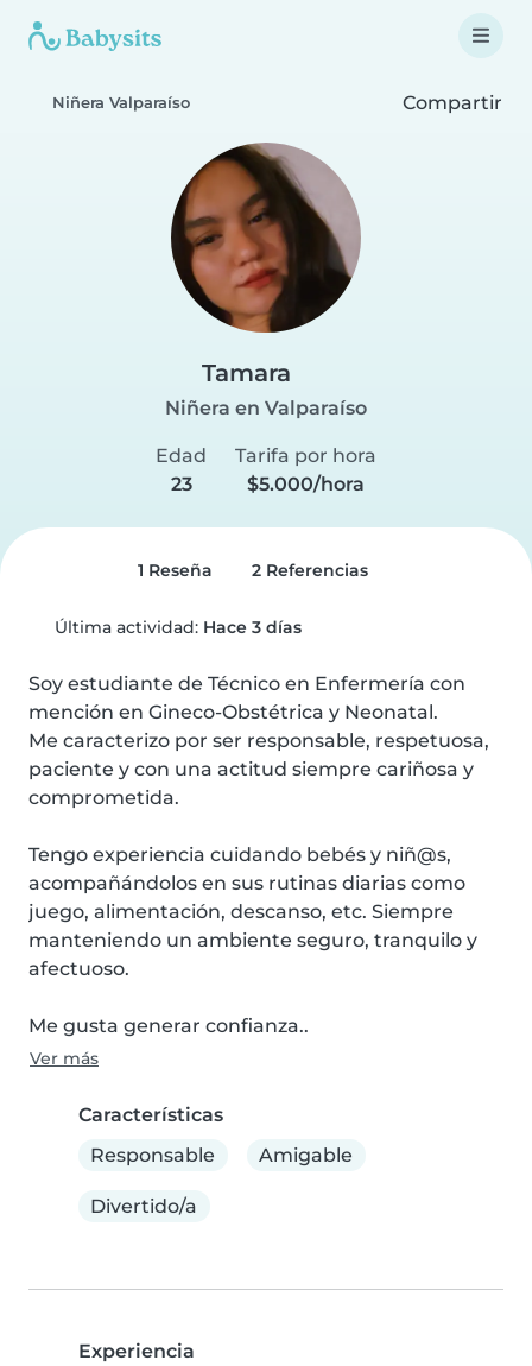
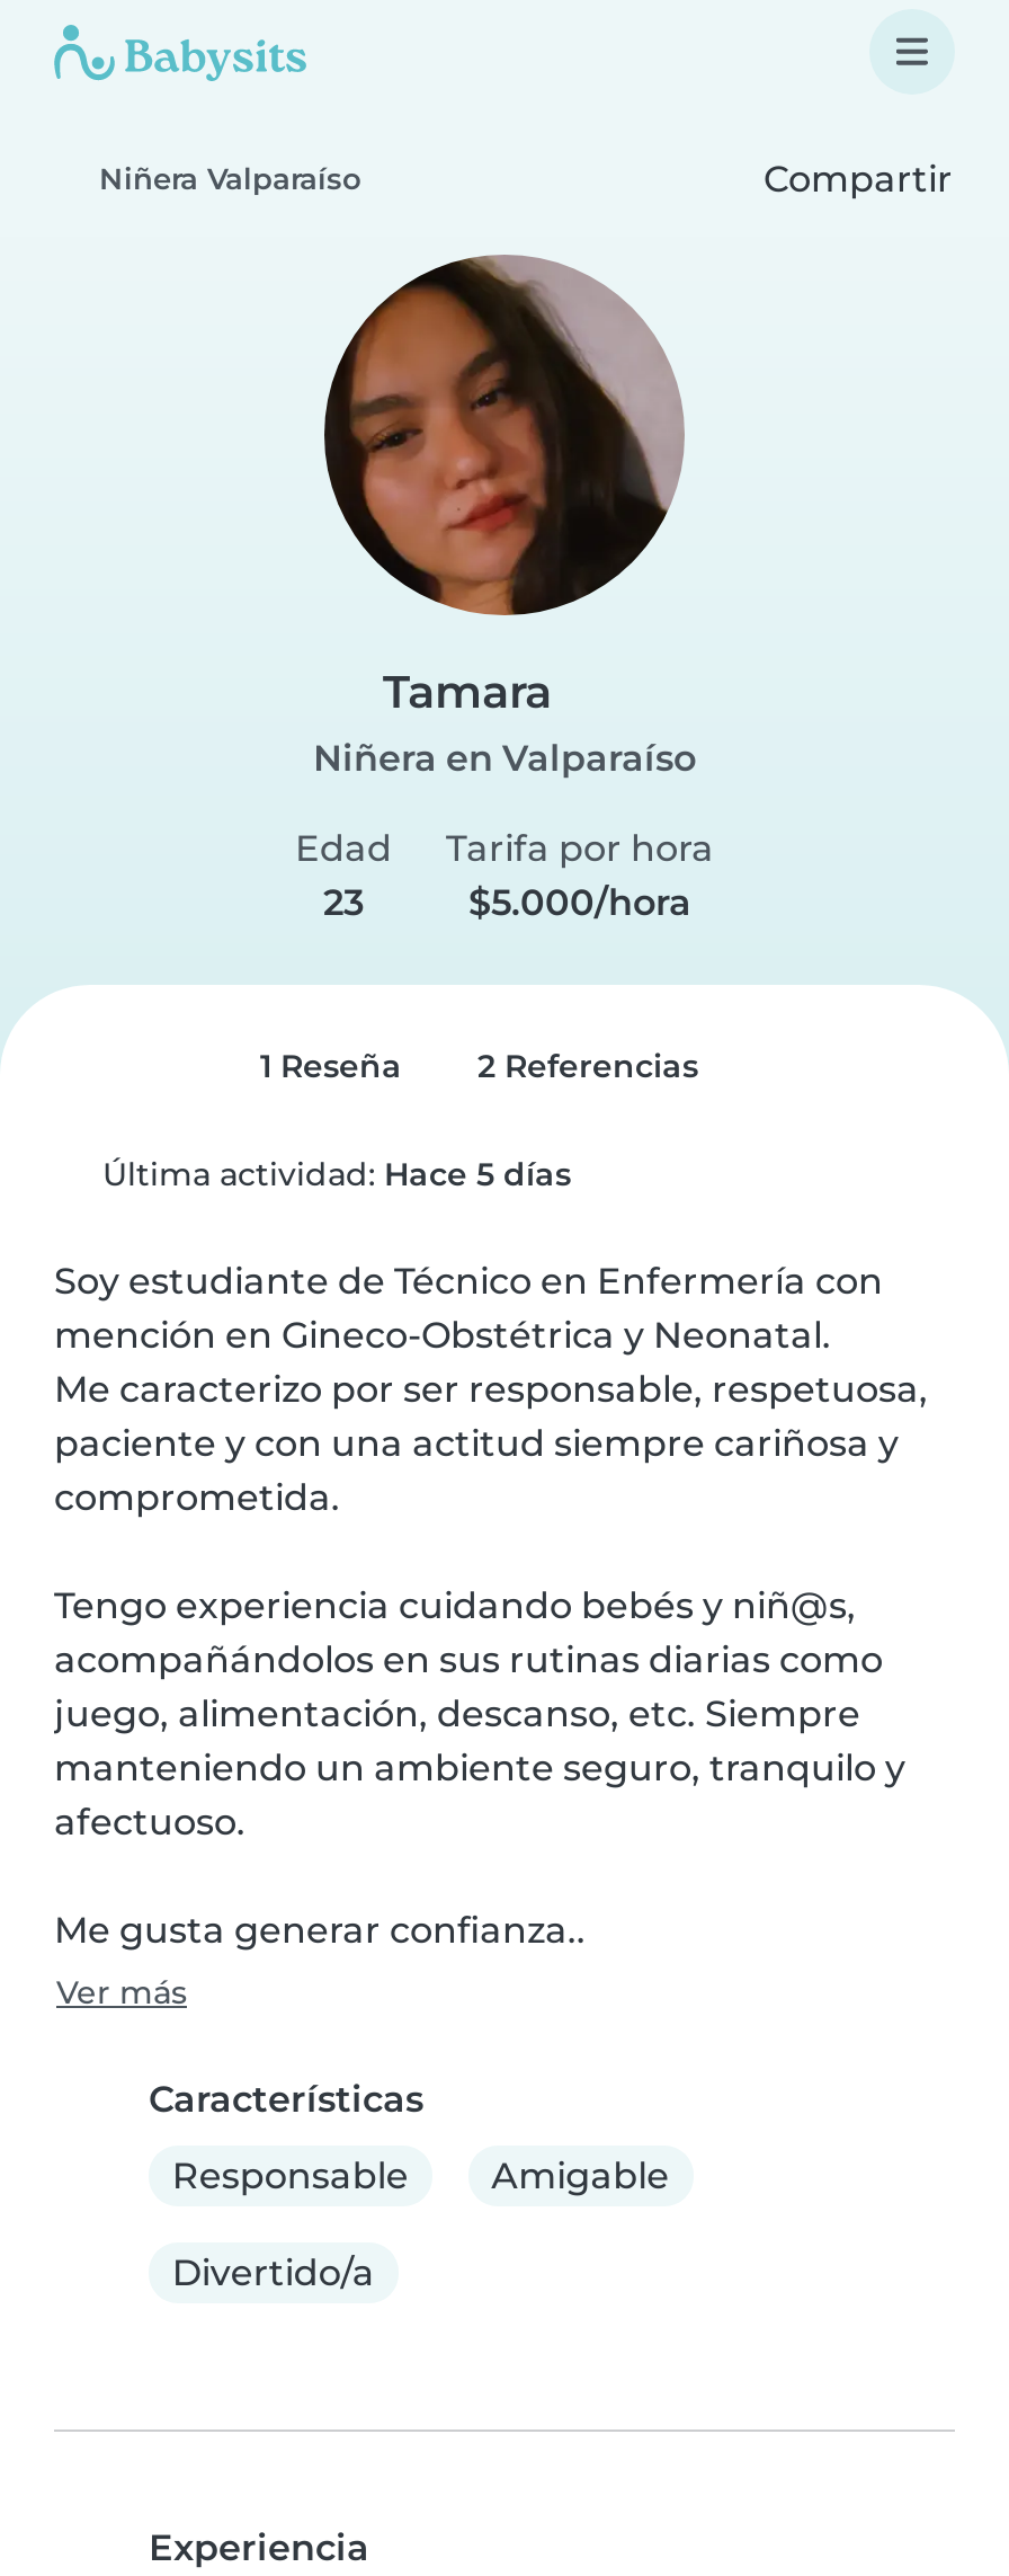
[49,616,301,638] Última actividad: Hace 3 días -> [93,1154,571,1194] Última actividad: Hace 5 días

